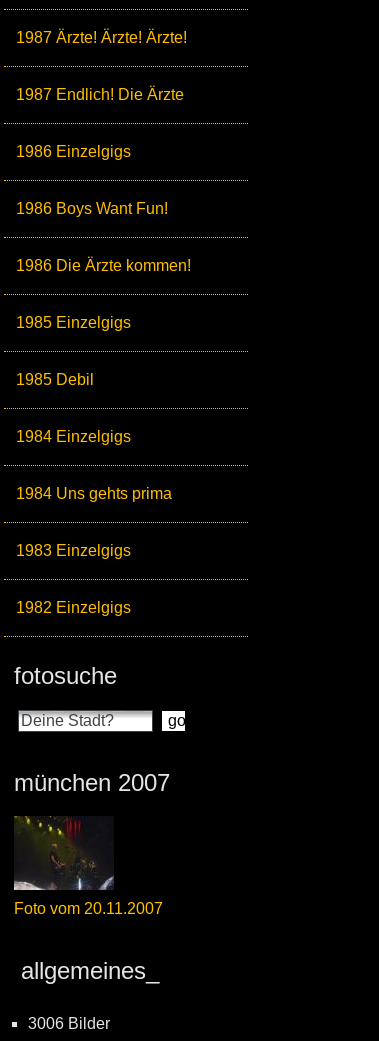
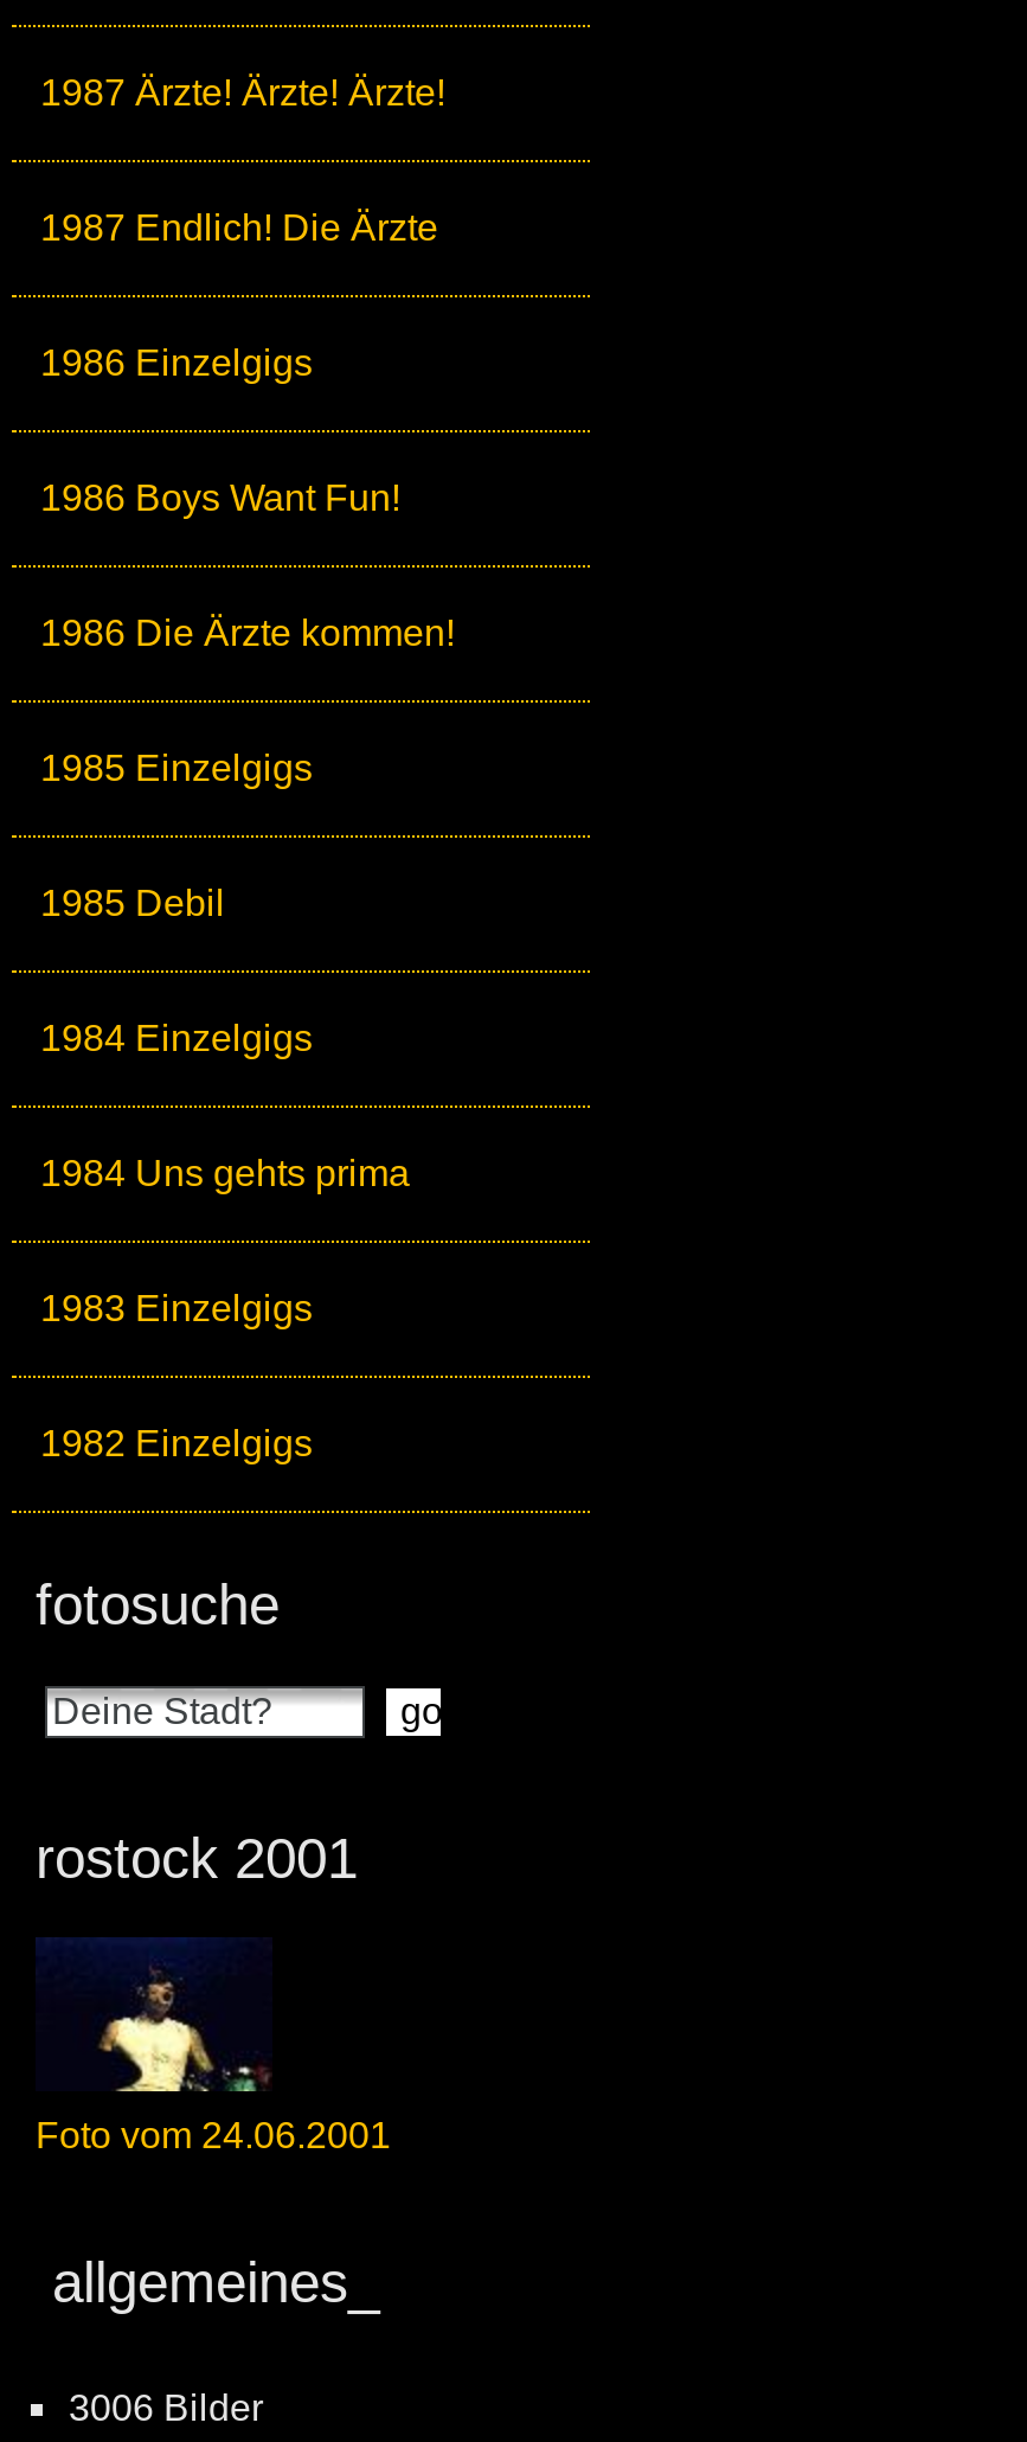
[14,769,170,796] münchen 2007 -> [36,1827,358,1891] rostock 2001
[13,815,163,917] [image] | Foto vom 20.11.2007 -> [36,1937,391,2156] [image] | Foto vom 24.06.2001

